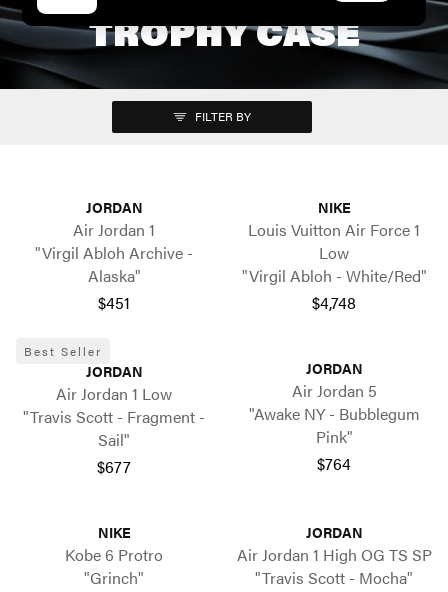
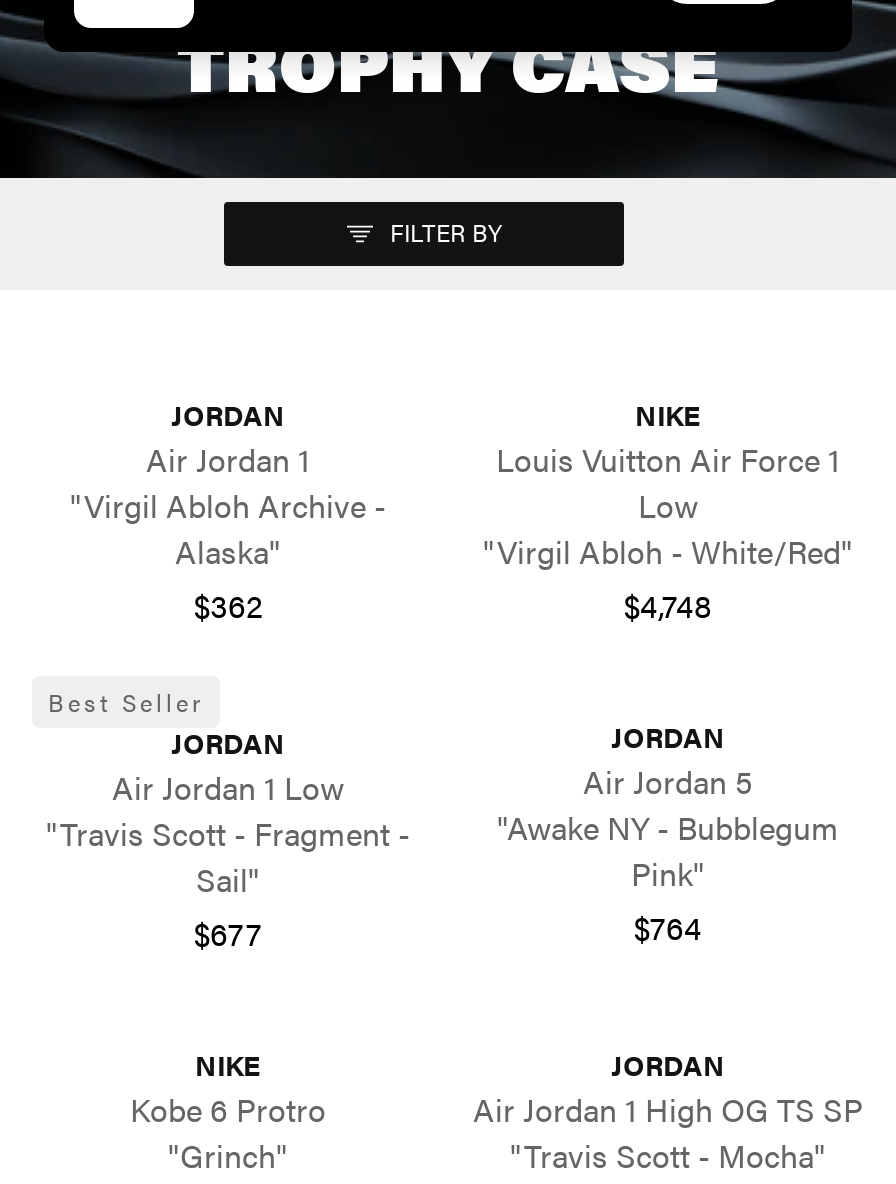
[98,291,130,314] $451 -> [194,582,262,628] $362

